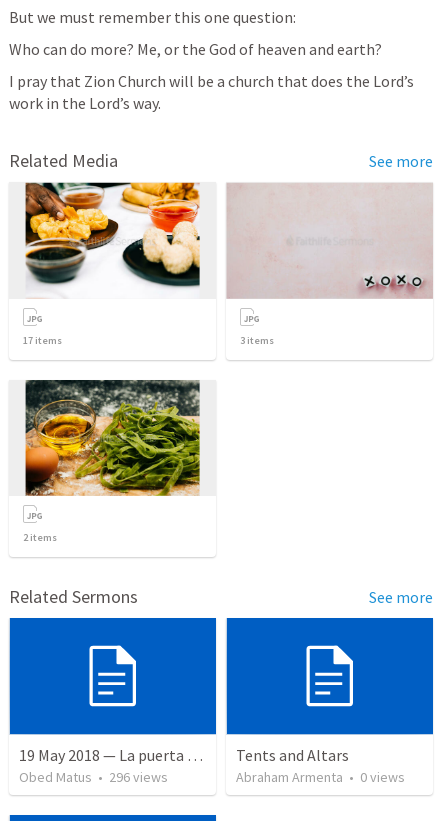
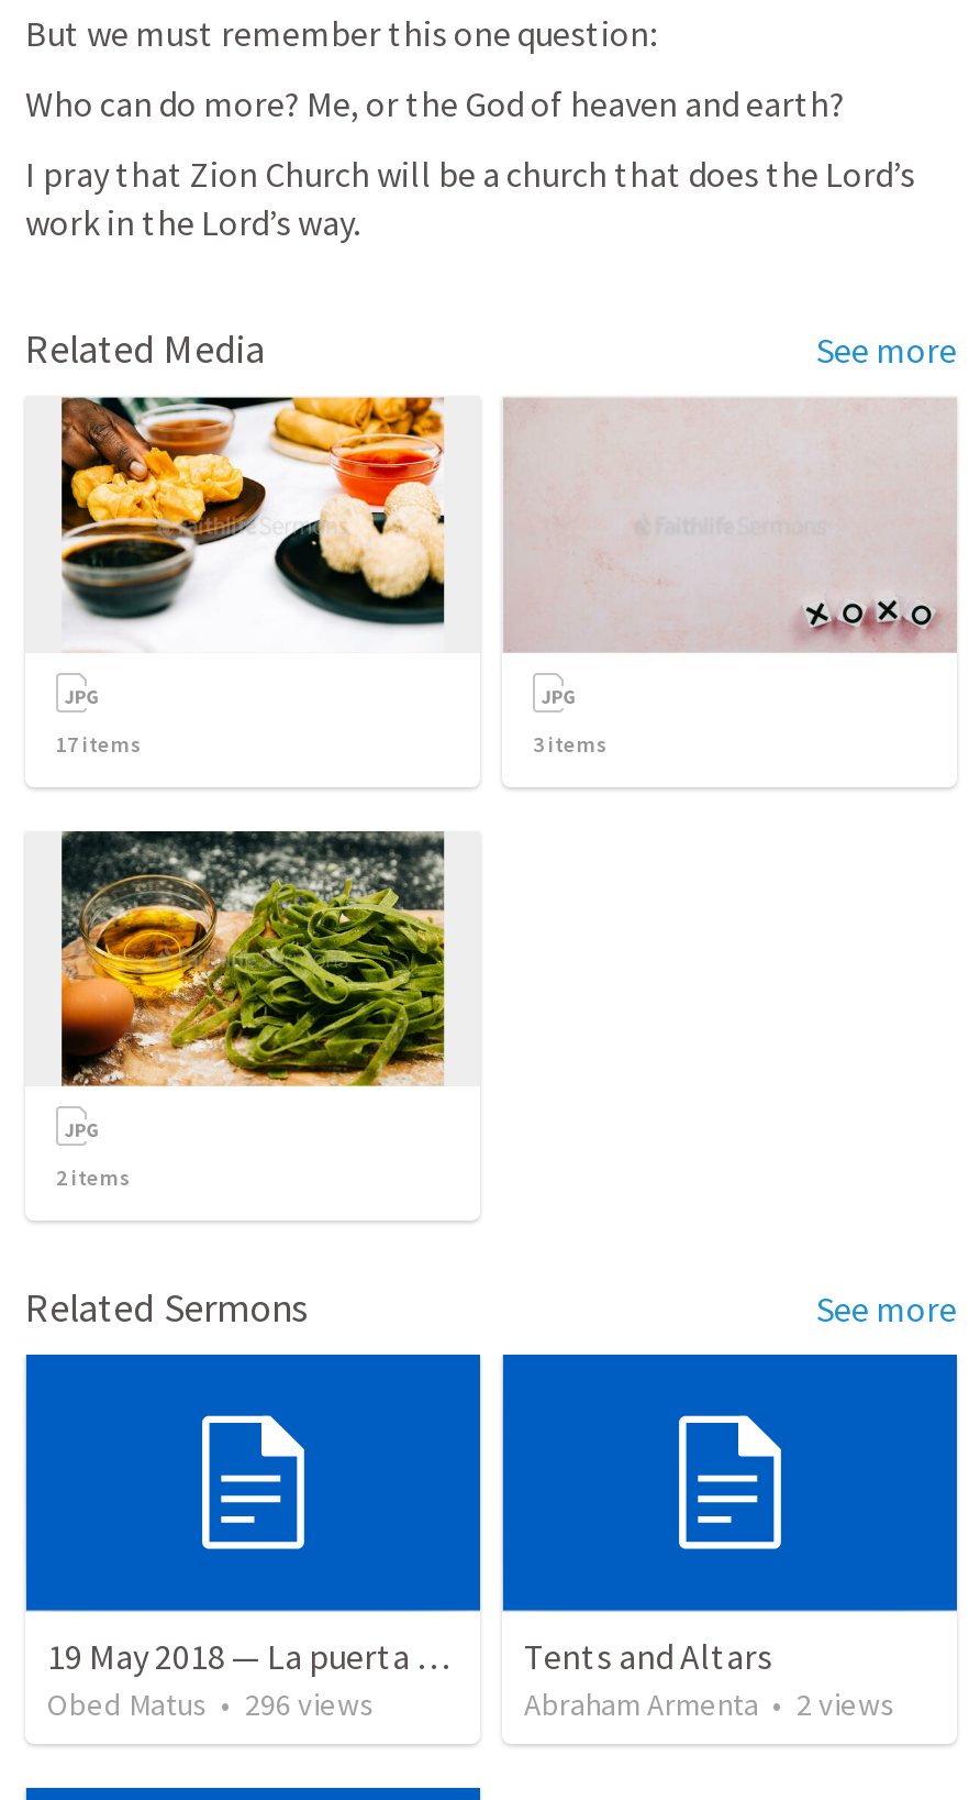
[236,768,405,786] Abraham Armenta • 0 views -> [524,1684,895,1723] Abraham Armenta • 2 views

